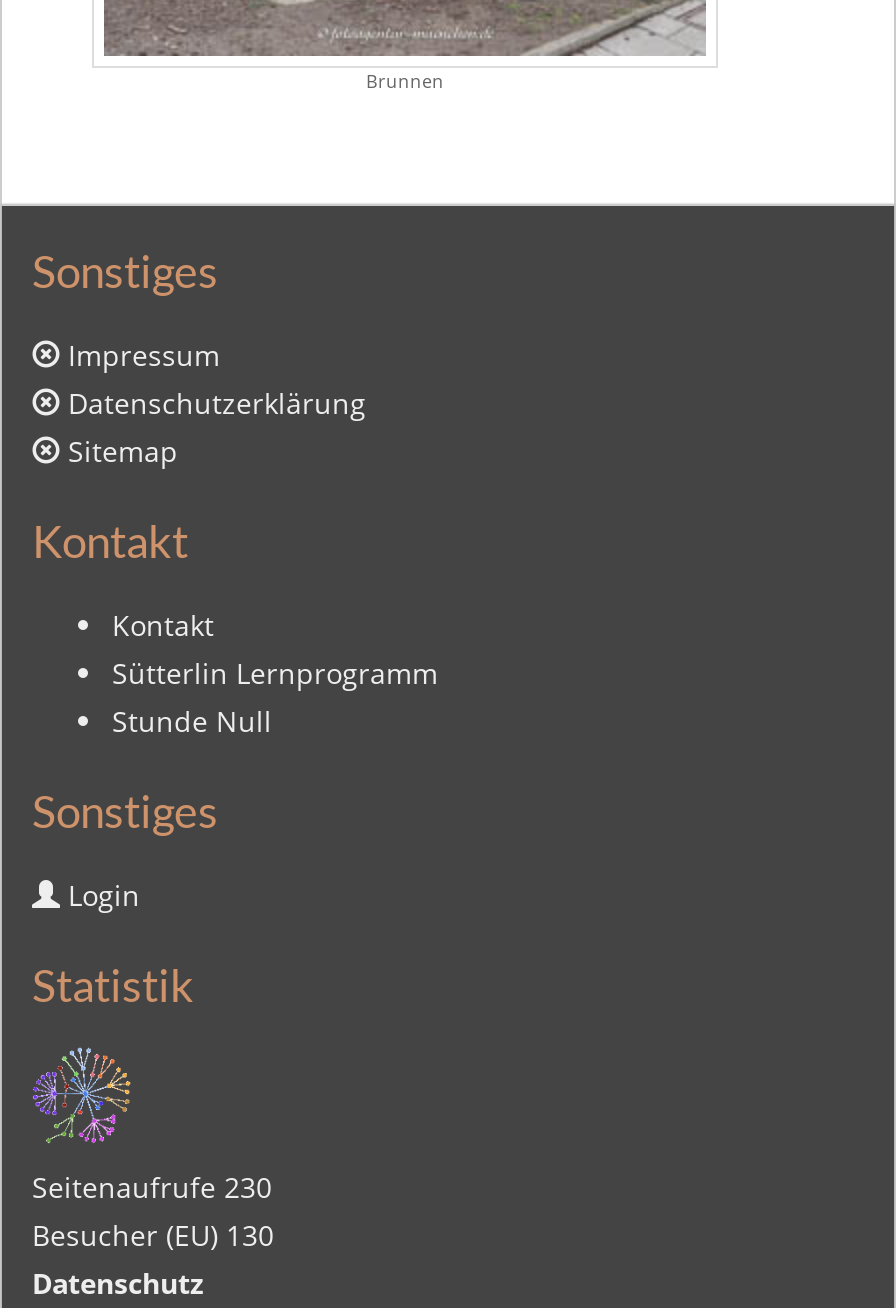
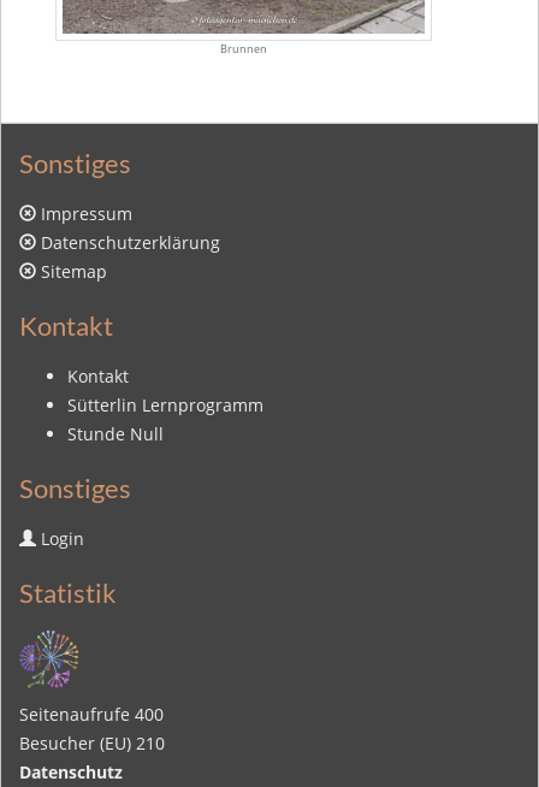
[32,1168,272,1206] Seitenaufrufe 230 -> [19,703,164,726] Seitenaufrufe 400
[32,1216,274,1254] Besucher (EU) 130 -> [19,732,165,755] Besucher (EU) 210

